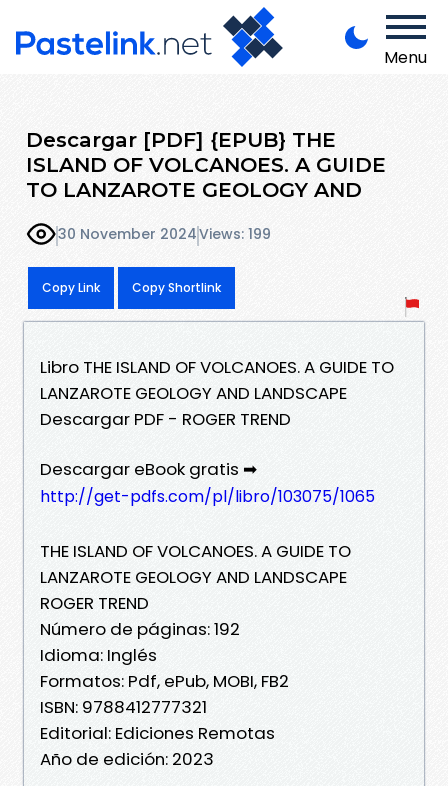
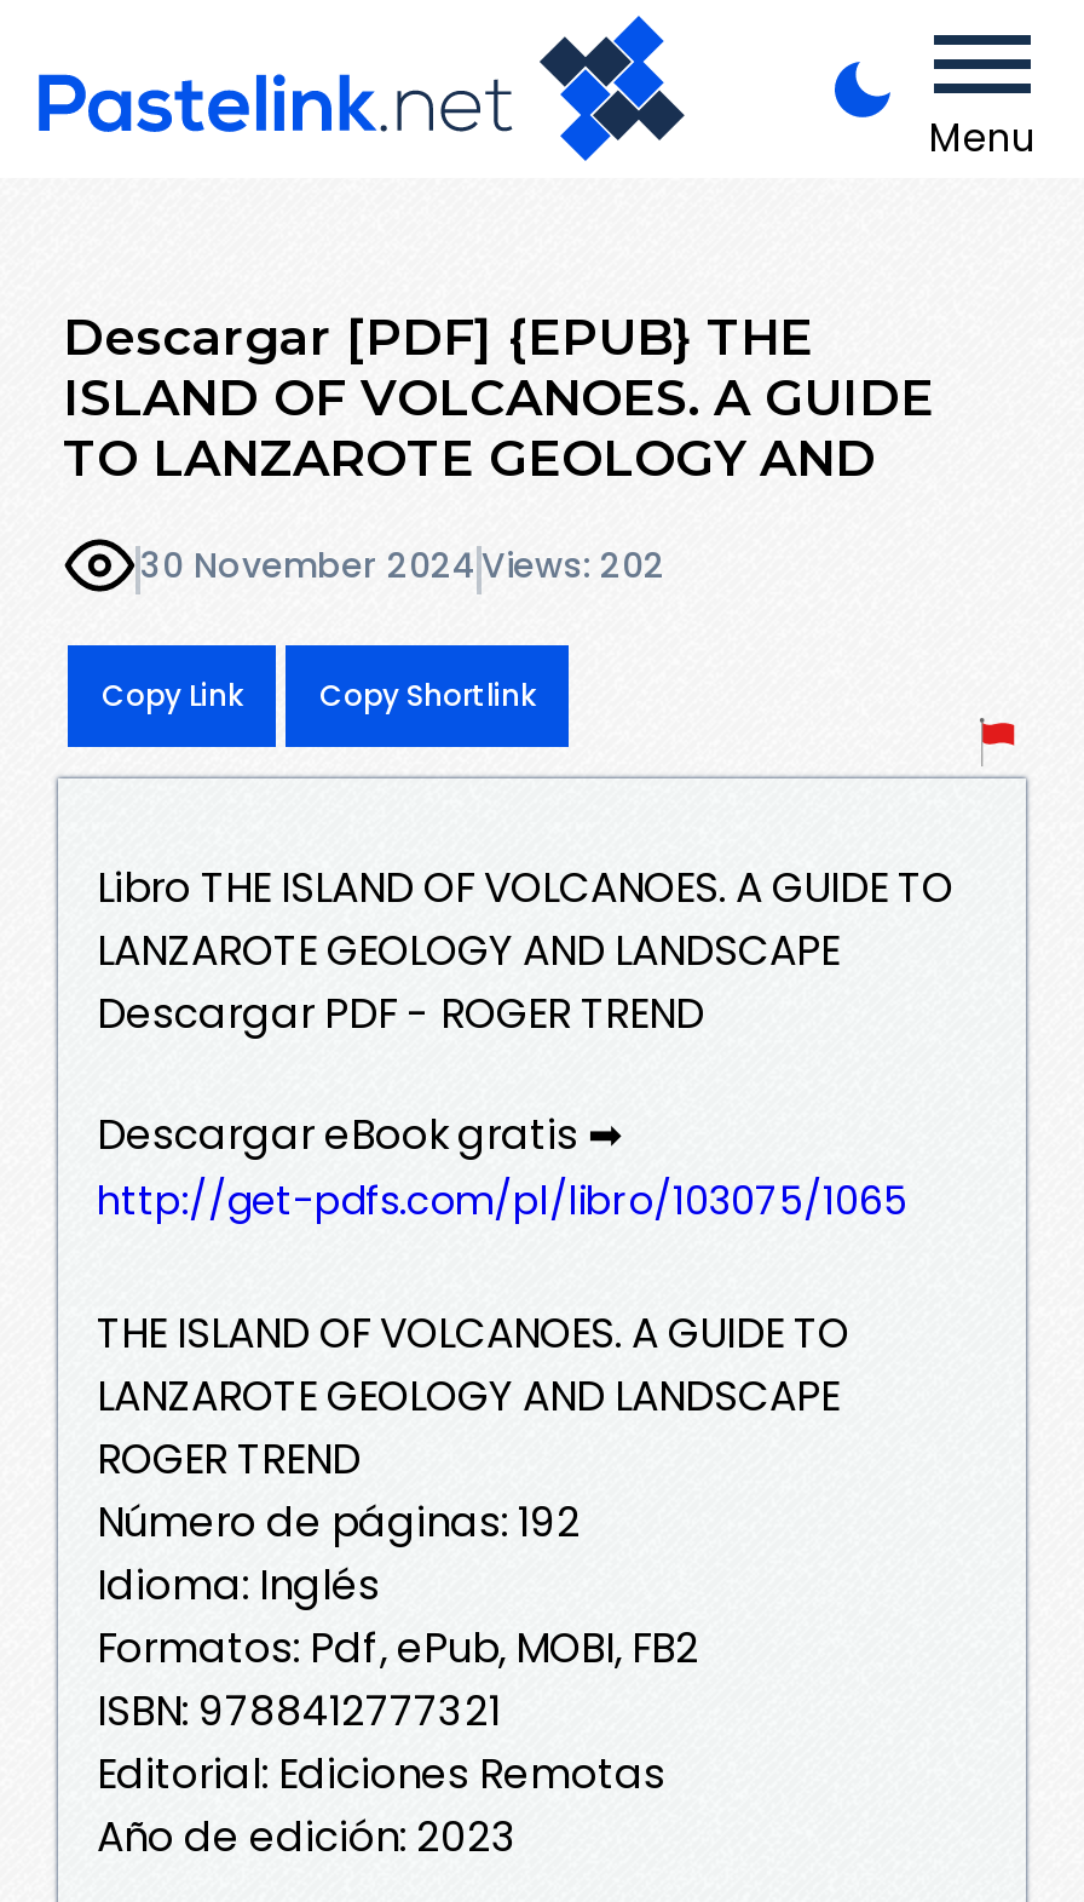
[58,224,271,244] 30 November 2024 Views: 199 -> [140,542,665,591] 30 November 2024 Views: 202

